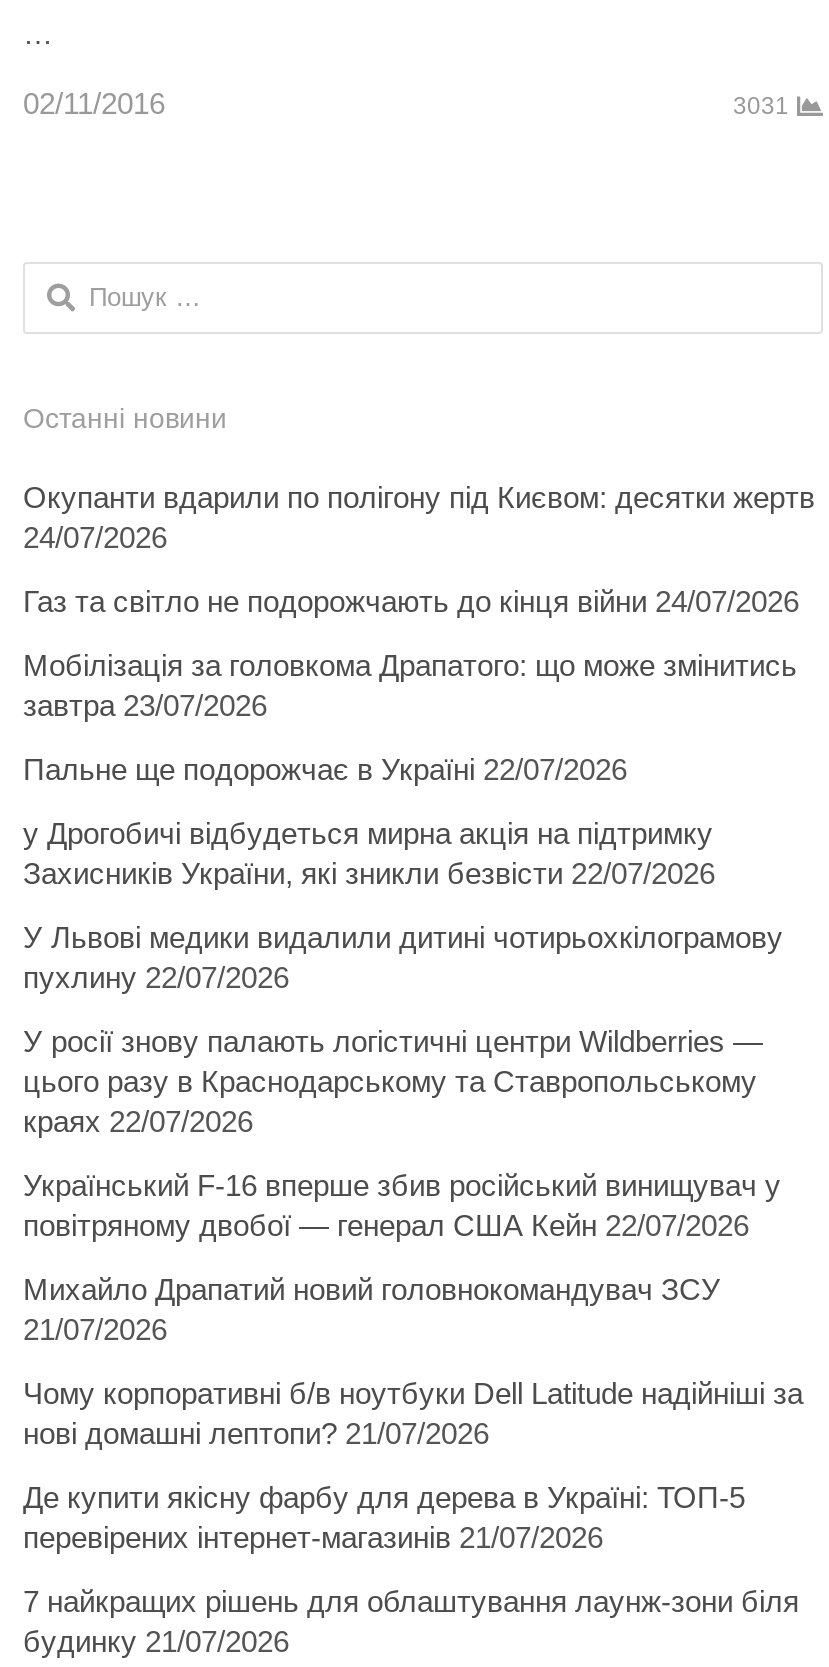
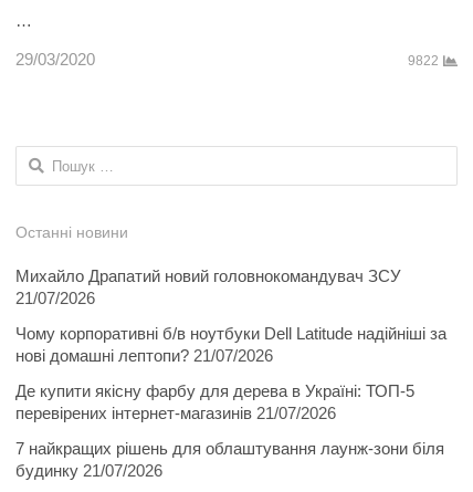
[23,87,165,121] 02/11/2016 -> [15,50,95,69] 29/03/2020
[733,93,789,121] 3031 -> [408,53,439,69] 9822
[23,480,815,1242] Окупанти вдарили по полігону під Києвом: десятки жертв | 24/07/2026 | Газ та світло не подорожчають до кінця війни 24/07/2026 | Мобілізація за головкома Драпатого: що може змінитись | завтра 23/07/2026 | Пальне ще подорожчає в Україні 22/07/2026 | у Дрогобичі відбудеться мирна акція на підтримку | Захисників України, які зникли безвісти 22/07/2026 | У Львові медики видалили дитині чотирьохкілограмову | пухлину 22/07/2026 | У росії знову палають логістичні центри Wildberries — | цього разу в Краснодарському та Ставропольському | краях 22/07/2026 | Український F-16 вперше збив російський винищувач у | повітряному двобої — генерал США Кейн 22/07/2026 -> none

